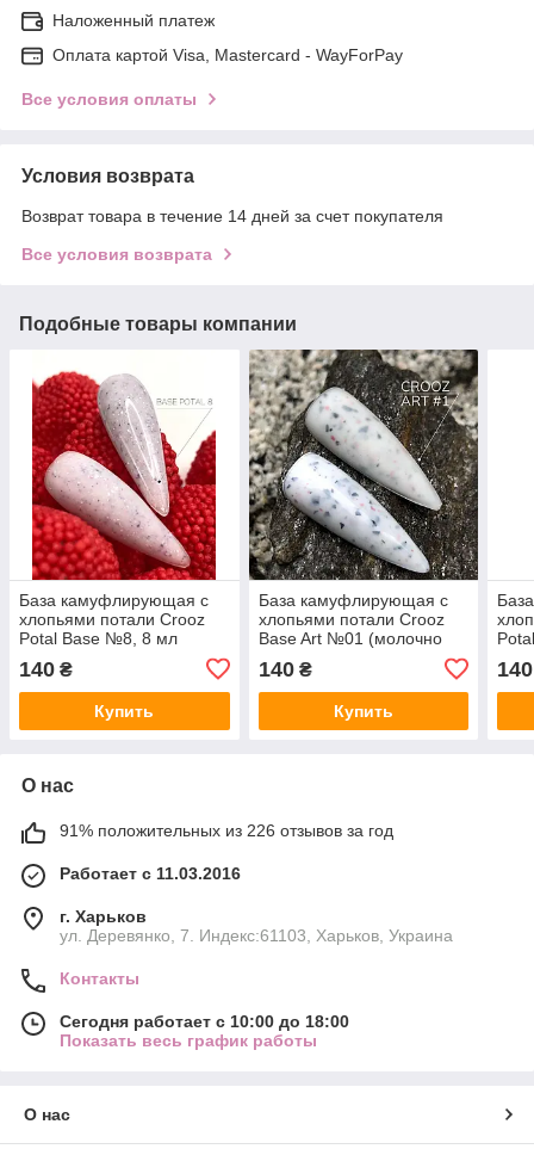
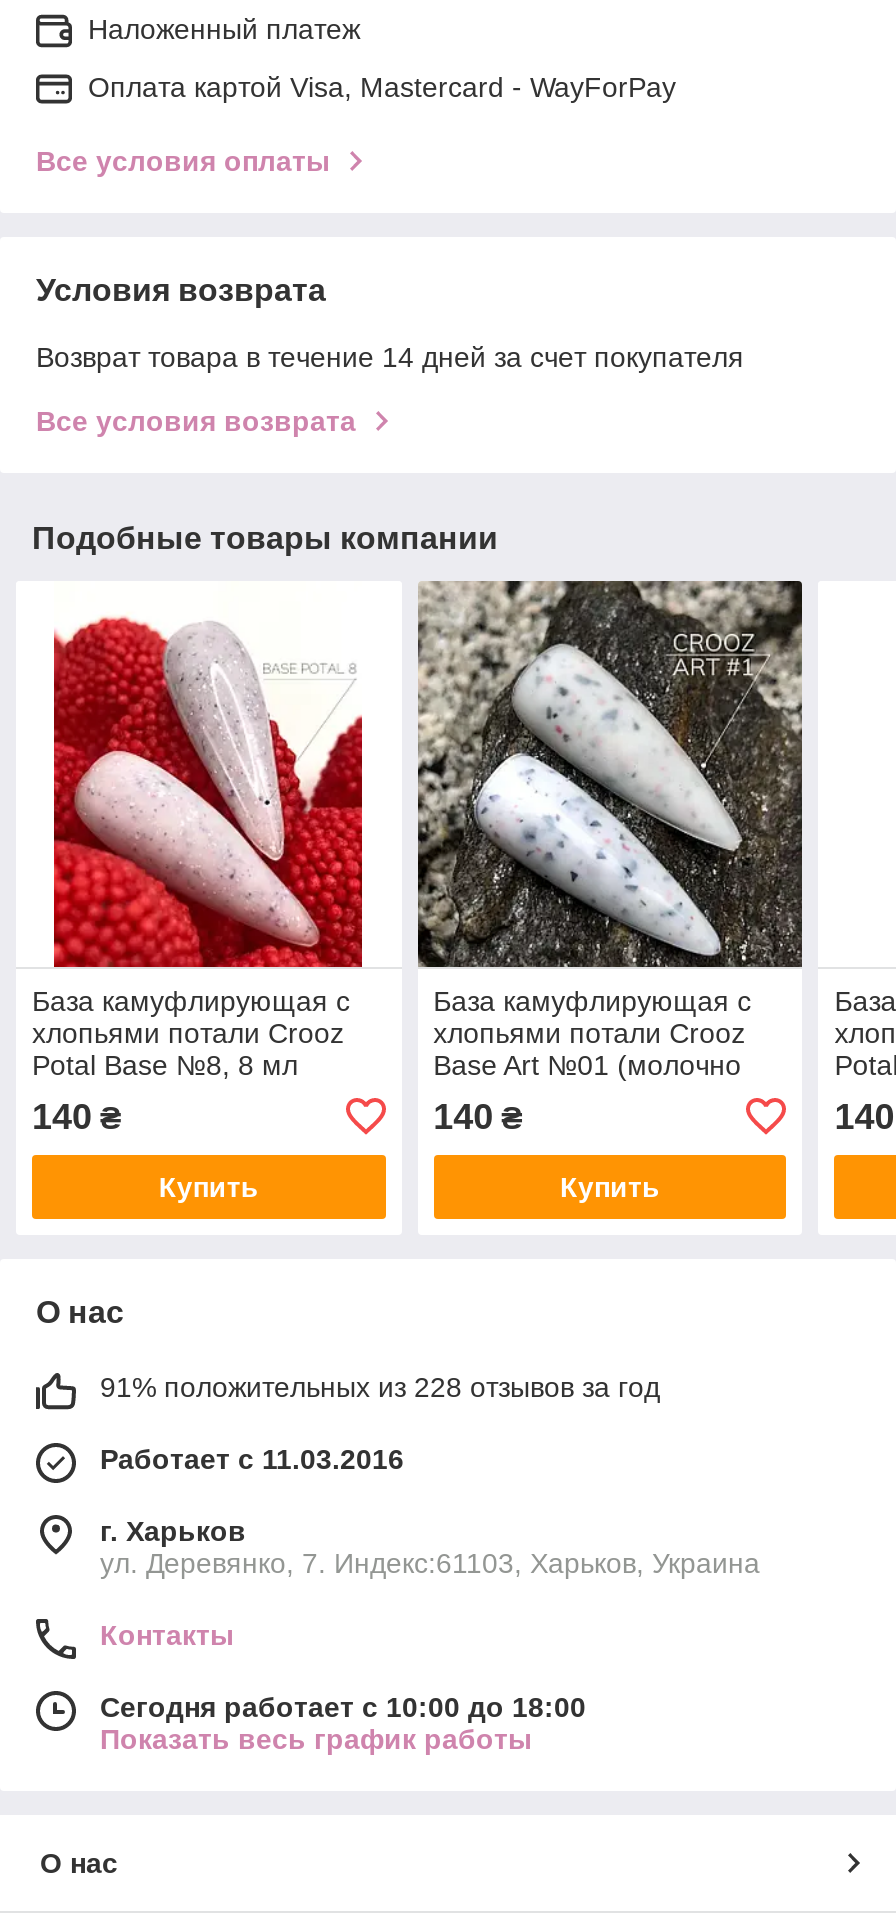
[60,821,393,840] 91% положительных из 226 отзывов за год -> [100,1371,660,1403] 91% положительных из 228 отзывов за год

